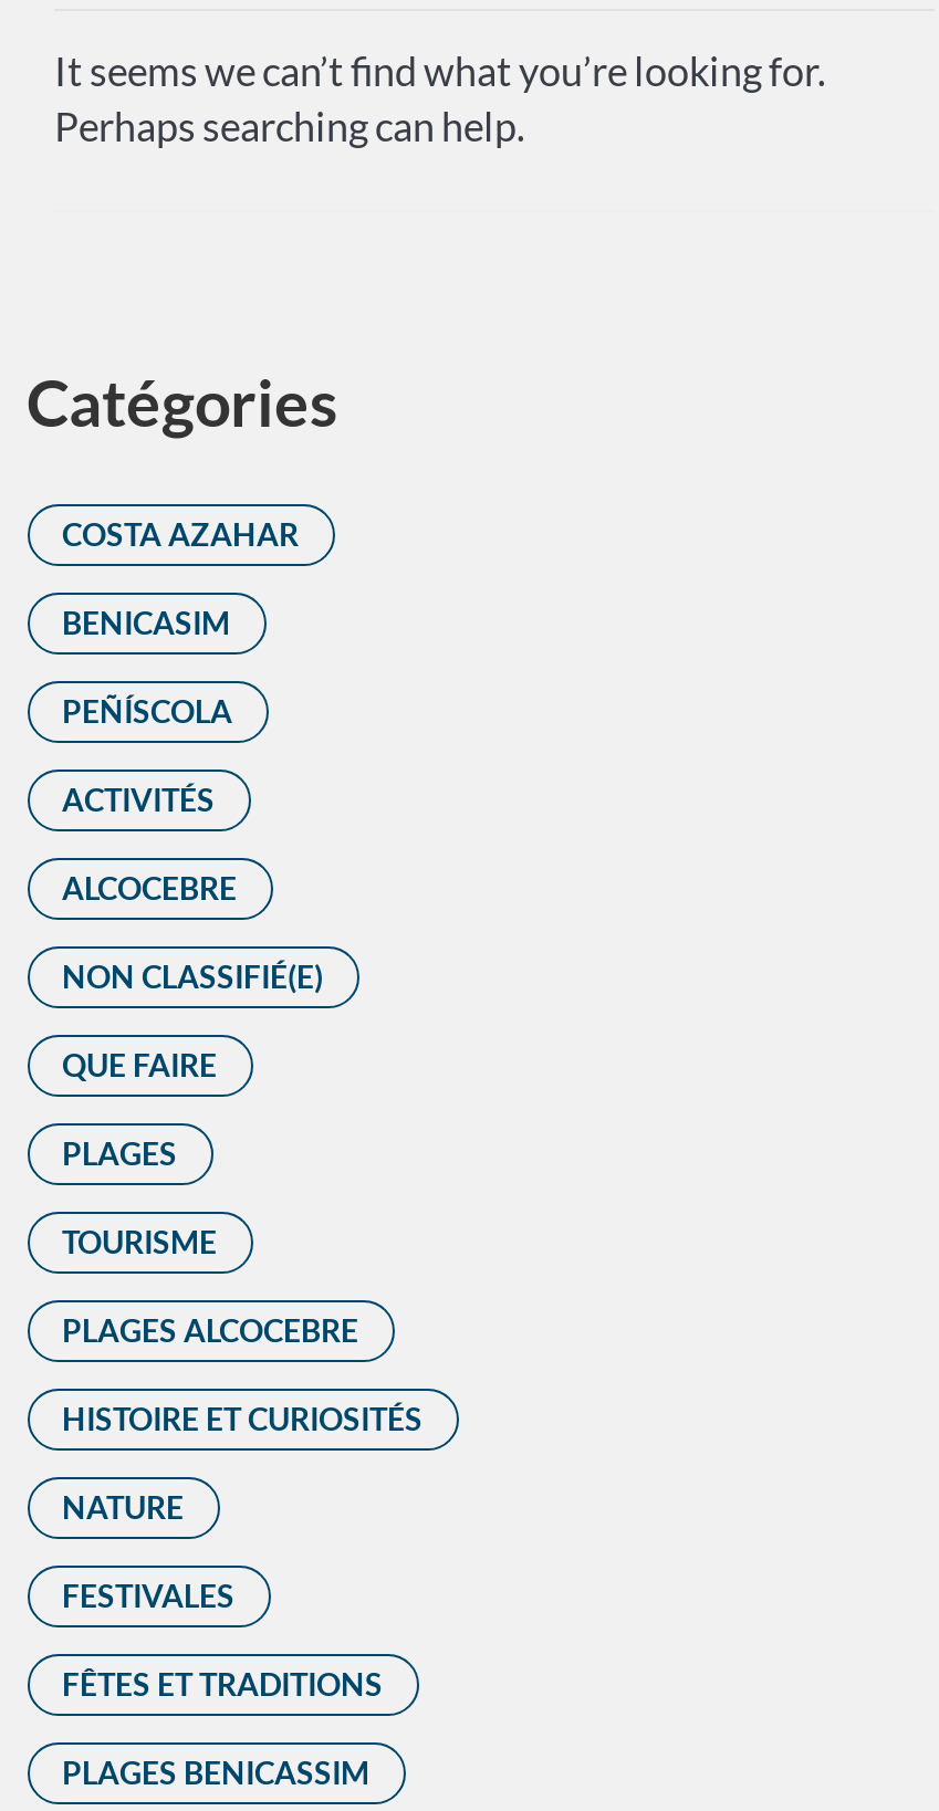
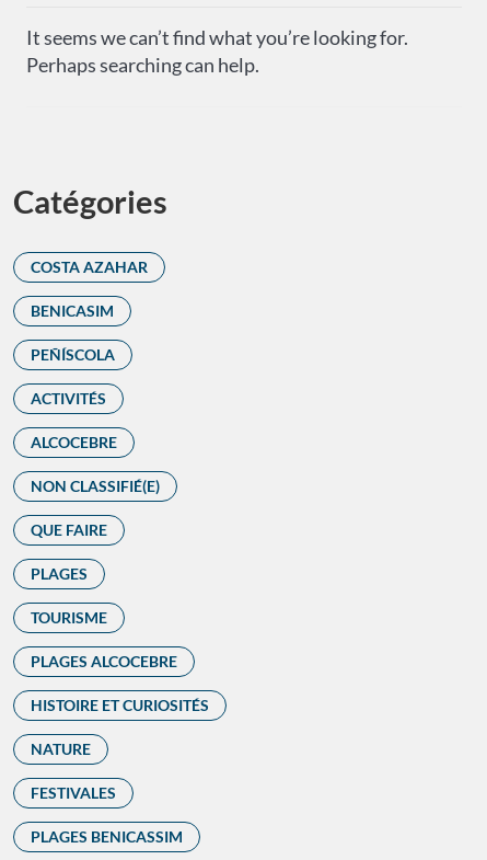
[62,1665,383,1703] FÊTES ET TRADITIONS -> none

